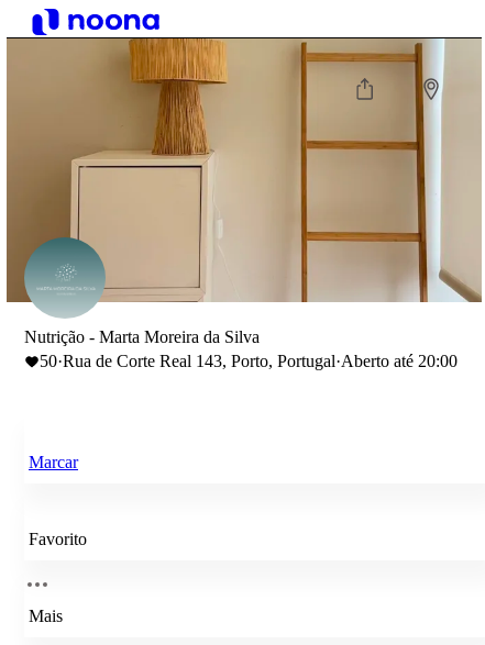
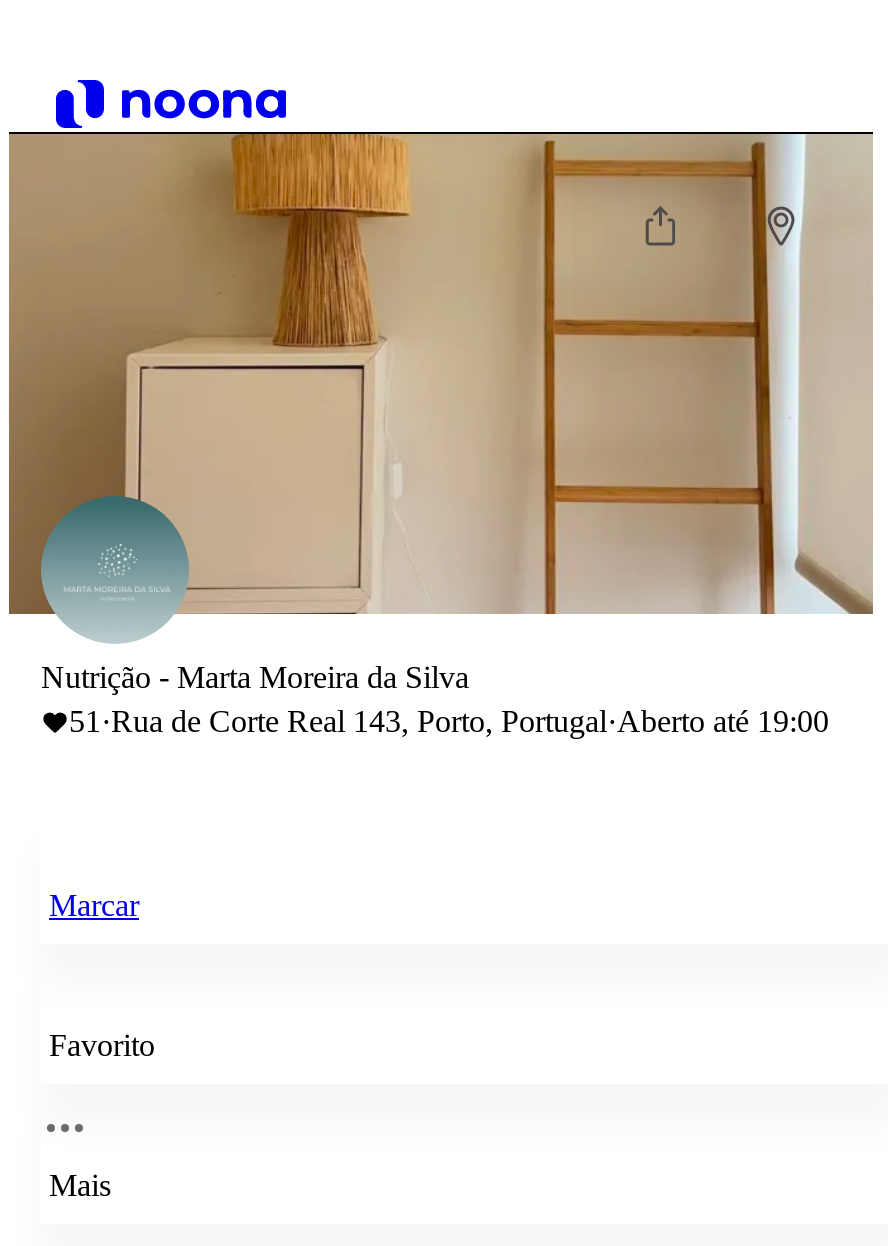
[40,352,458,370] 50 · Rua de Corte Real 143, Porto, Portugal · Aberto até 20:00 -> [69,704,829,738] 51 · Rua de Corte Real 143, Porto, Portugal · Aberto até 19:00

